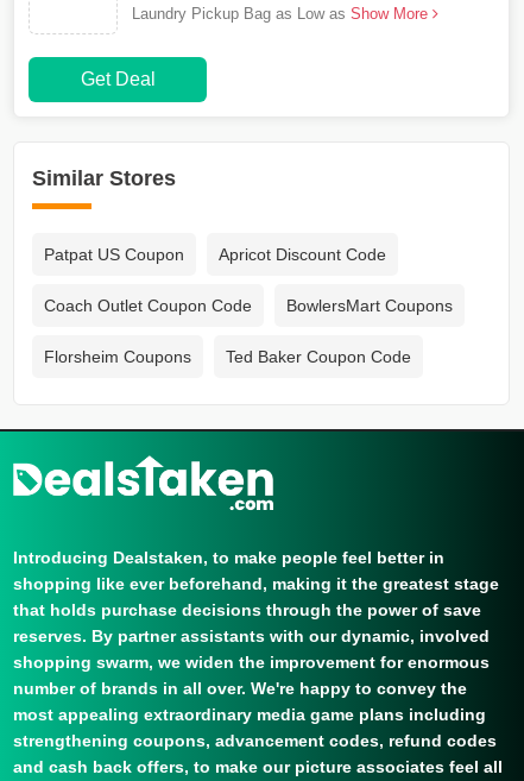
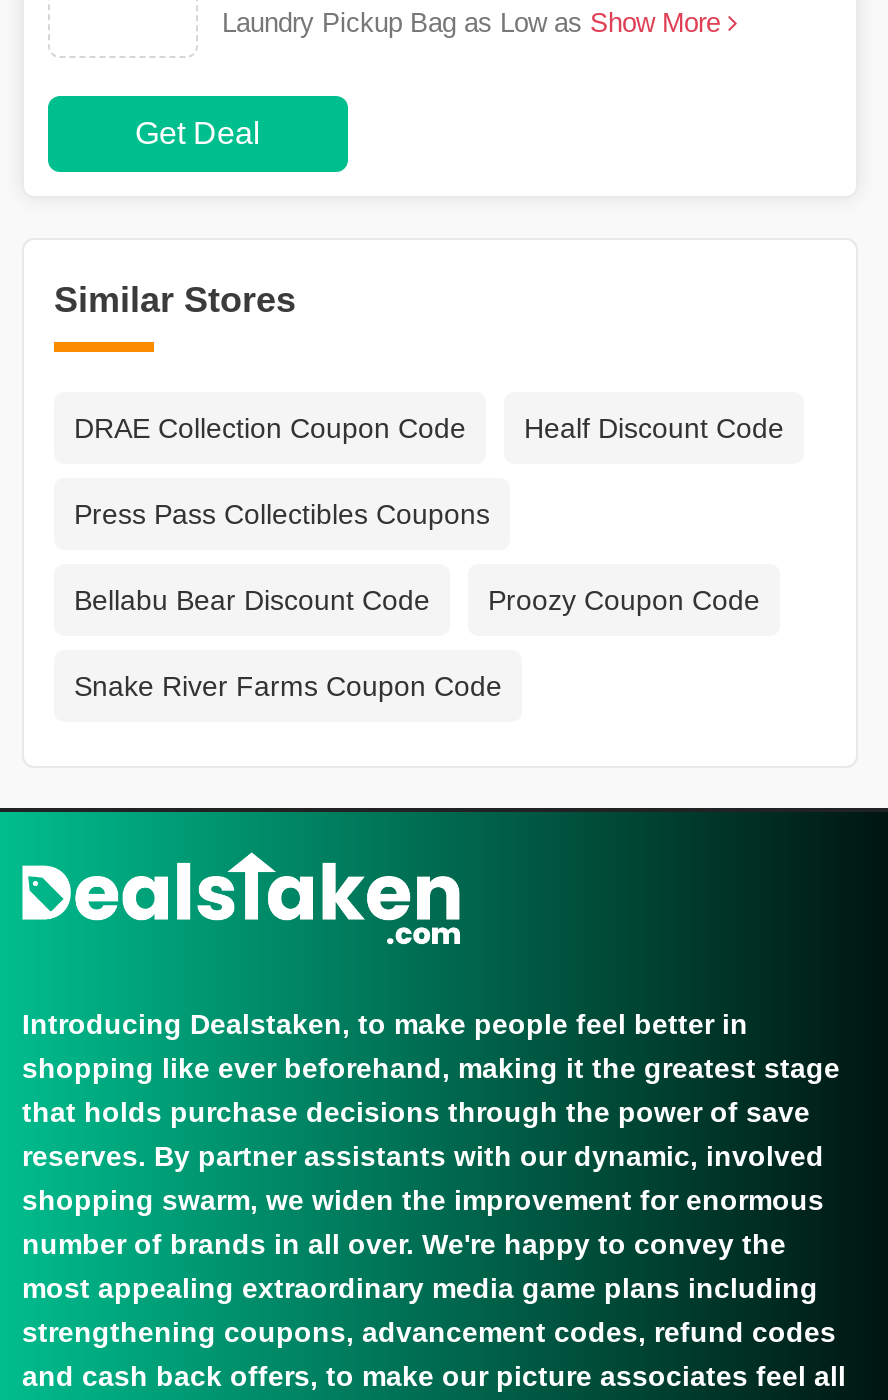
[44,245,453,366] Patpat US Coupon | Apricot Discount Code | Coach Outlet Coupon Code | BowlersMart Coupons | Florsheim Coupons | Ted Baker Coupon Code -> [74,412,784,702] DRAE Collection Coupon Code | Healf Discount Code | Press Pass Collectibles Coupons | Bellabu Bear Discount Code | Proozy Coupon Code | Snake River Farms Coupon Code

